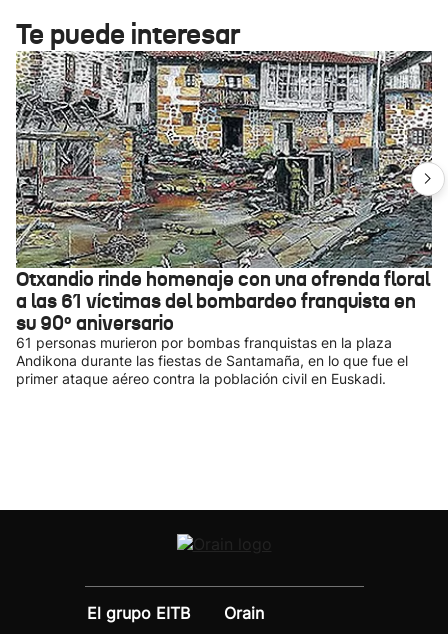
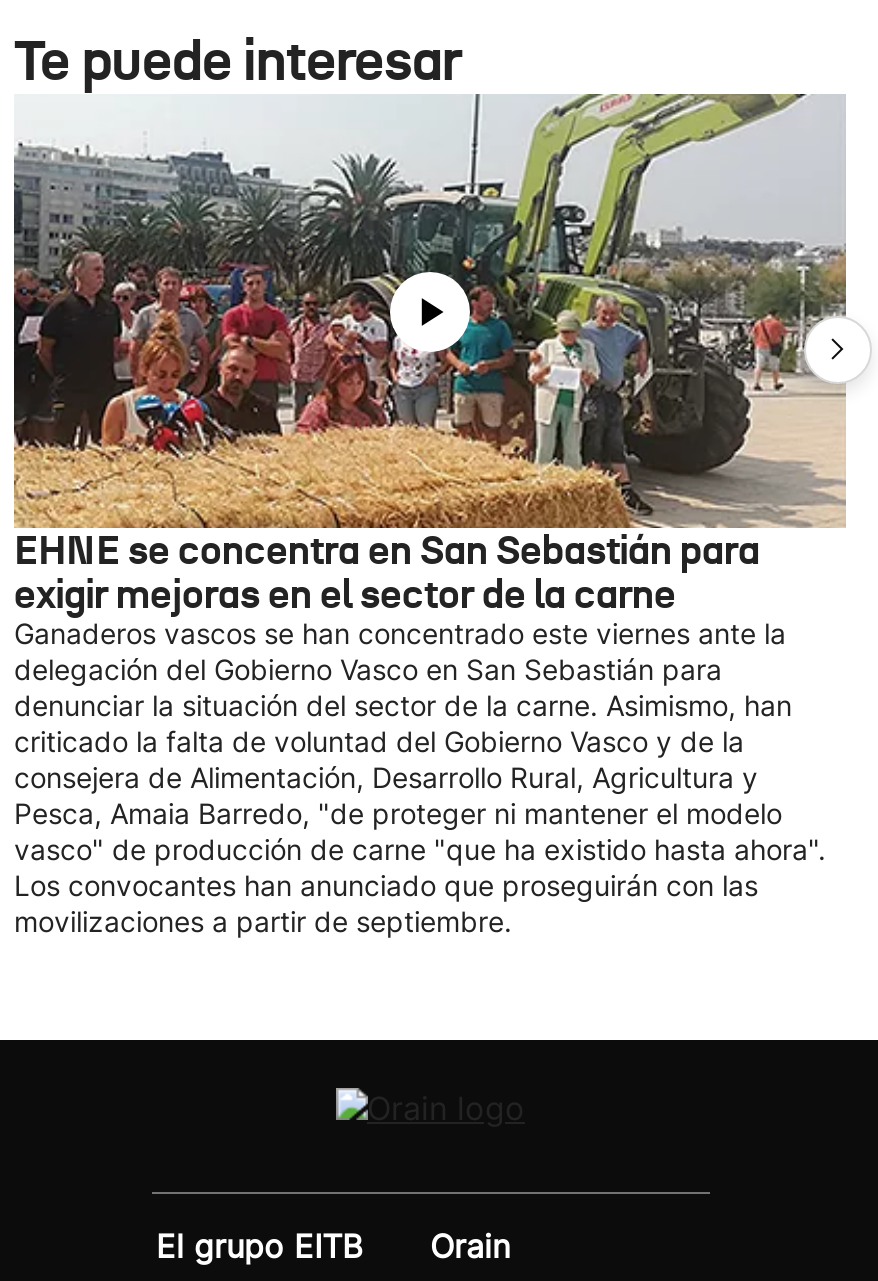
[15,51,433,387] [image] | Otxandio rinde homenaje con una ofrenda floral | a las 61 víctimas del bombardeo franquista en | su 90º aniversario | 61 personas murieron por bombas franquistas en la plaza | Andikona durante las fiestas de Santamaña, en lo que fue el | primer ataque aéreo contra la población civil en Euskadi. -> [14,92,846,938] [image] | EHNE se concentra en San Sebastián para | exigir mejoras en el sector de la carne | Ganaderos vascos se han concentrado este viernes ante la | delegación del Gobierno Vasco en San Sebastián para | denunciar la situación del sector de la carne. Asimismo, han | criticado la falta de voluntad del Gobierno Vasco y de la | consejera de Alimentación, Desarrollo Rural, Agricultura y | Pesca, Amaia Barredo, "de proteger ni mantener el modelo | vasco" de producción de carne "que ha existido hasta ahora". | Los convocantes han anunciado que proseguirán con las | movilizaciones a partir de septiembre.

